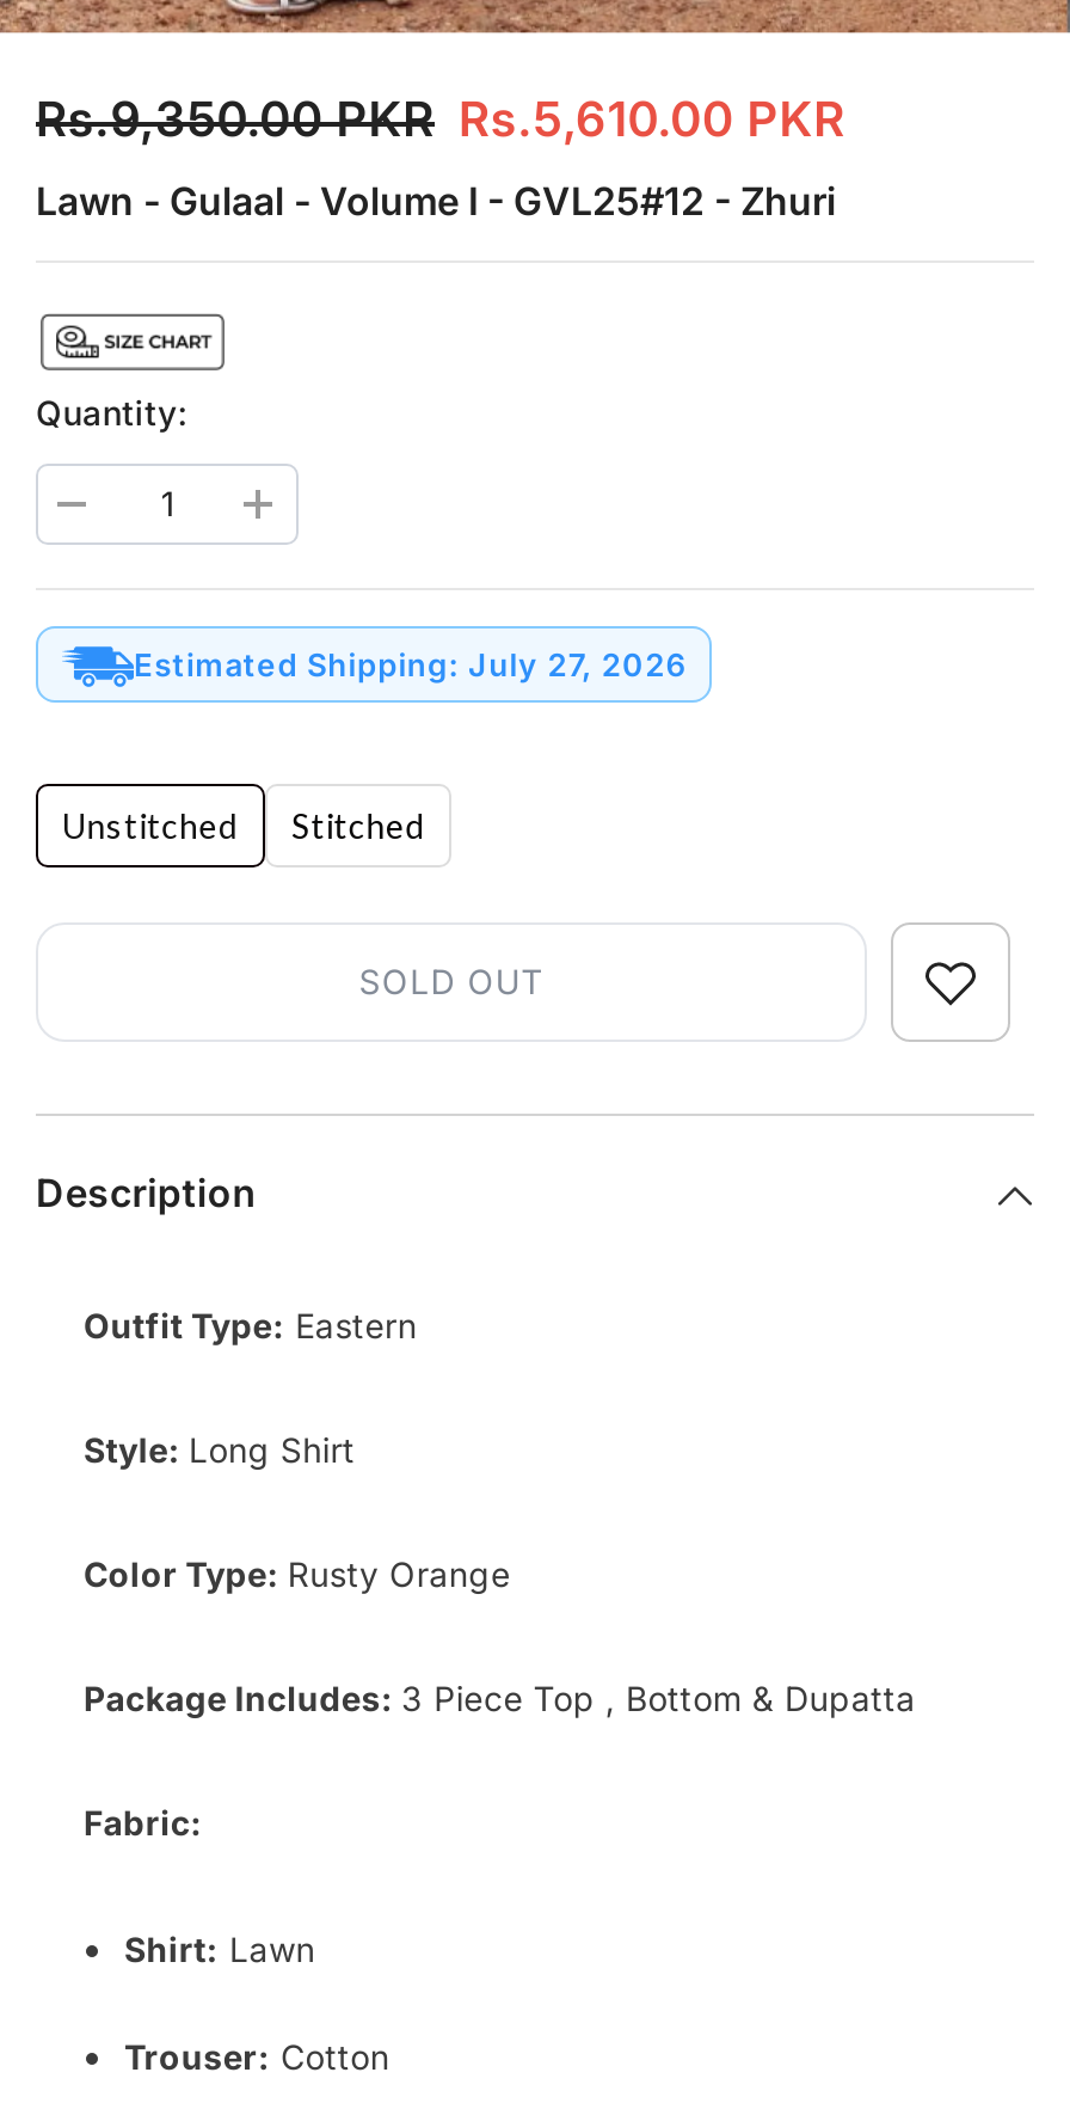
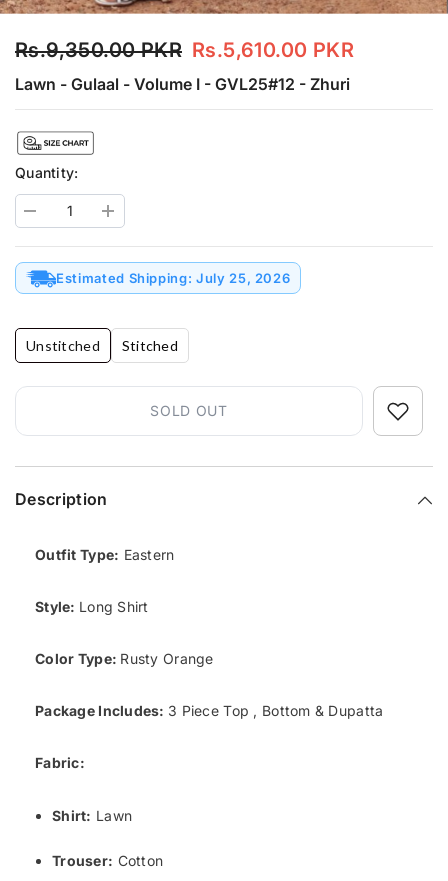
[134,645,687,683] Estimated Shipping: July 27, 2026 -> [56,270,290,286] Estimated Shipping: July 25, 2026

